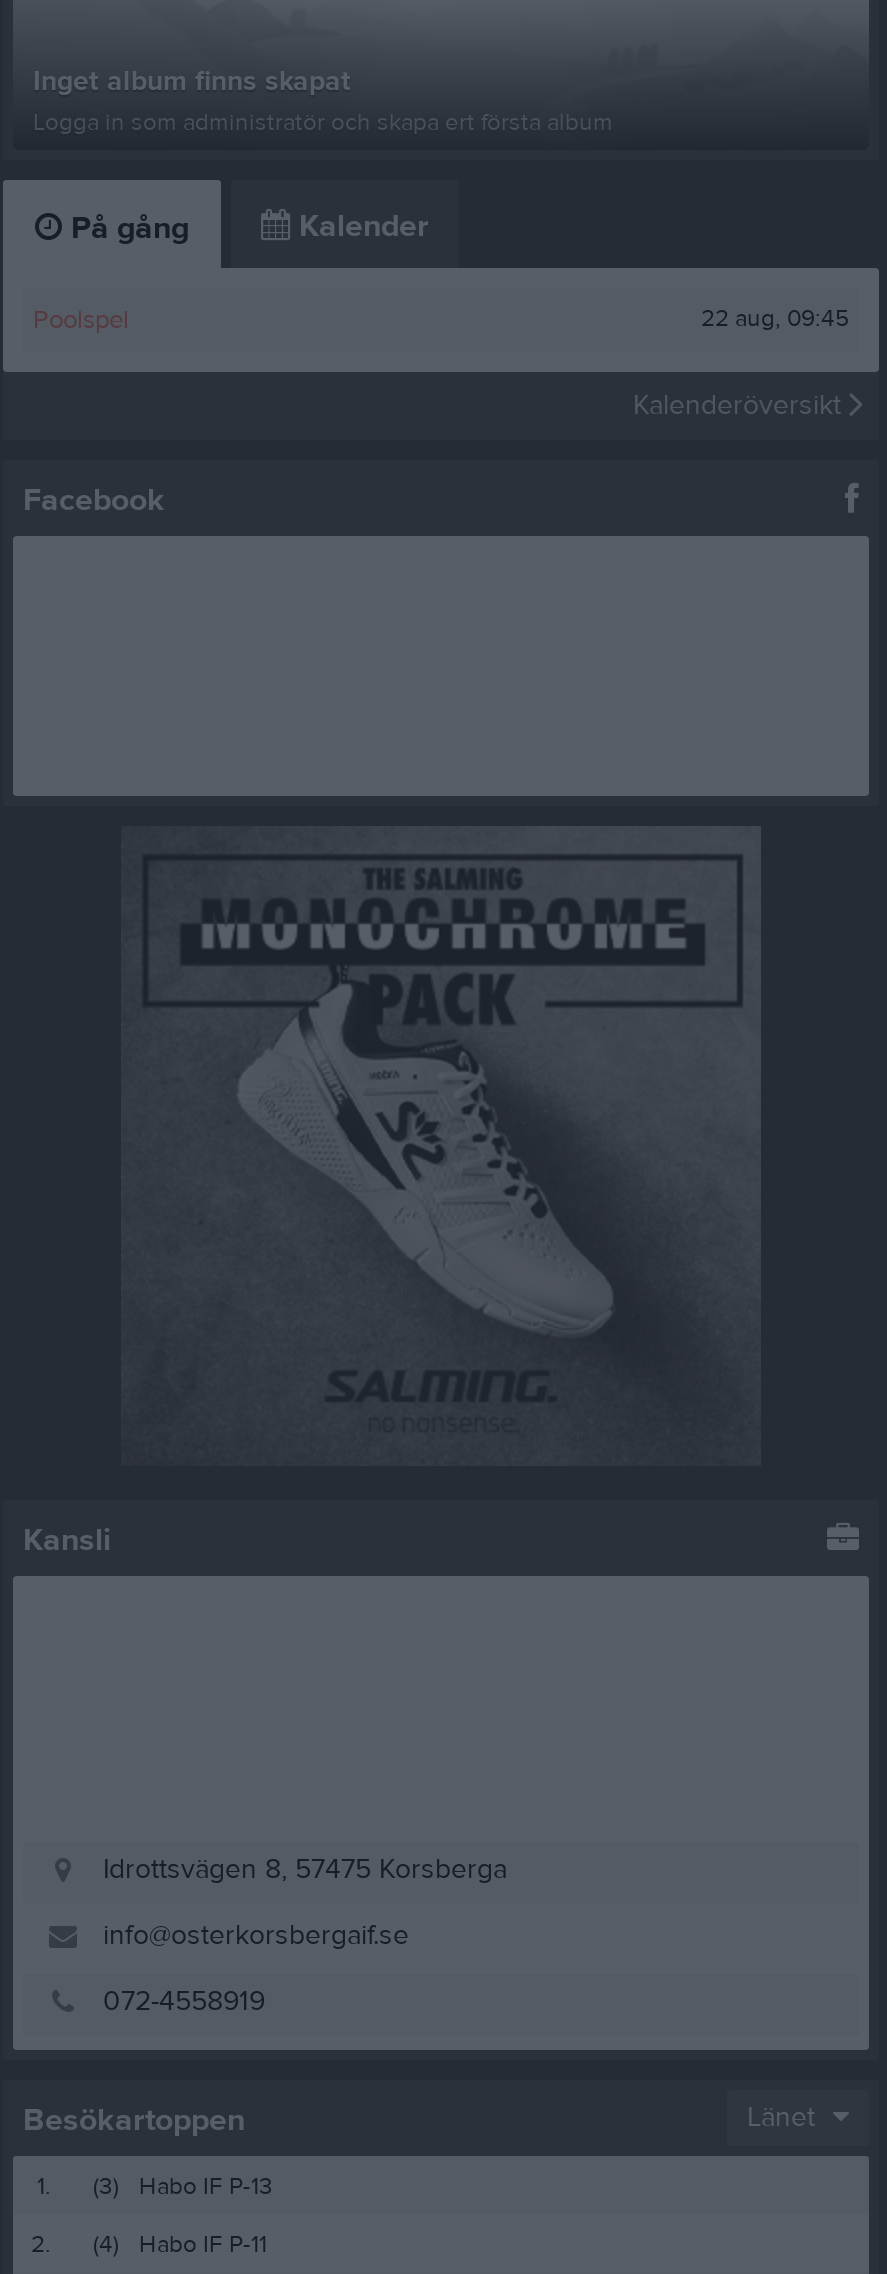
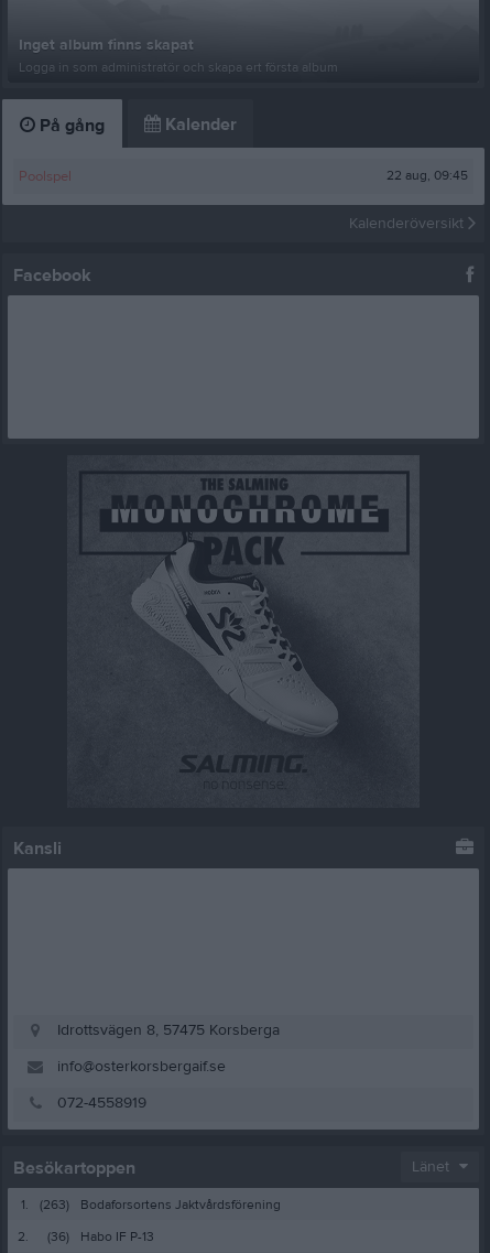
[93,2170,273,2202] (3) | Habo IF P-13 -> [40,1196,281,1213] (263) | Bodaforsortens Jaktvårdsförening
[93,2228,119,2260] (4) -> [47,1228,69,1245] (36)
[139,2228,267,2260] Habo IF P-11 -> [80,1228,154,1245] Habo IF P-13

